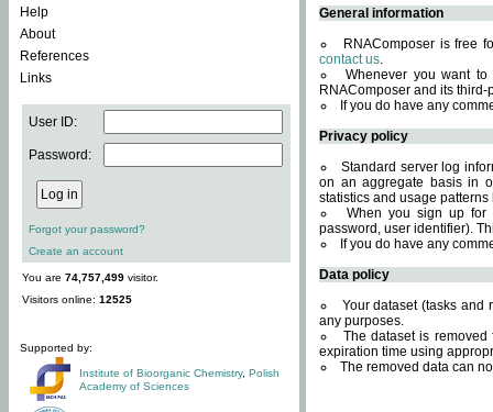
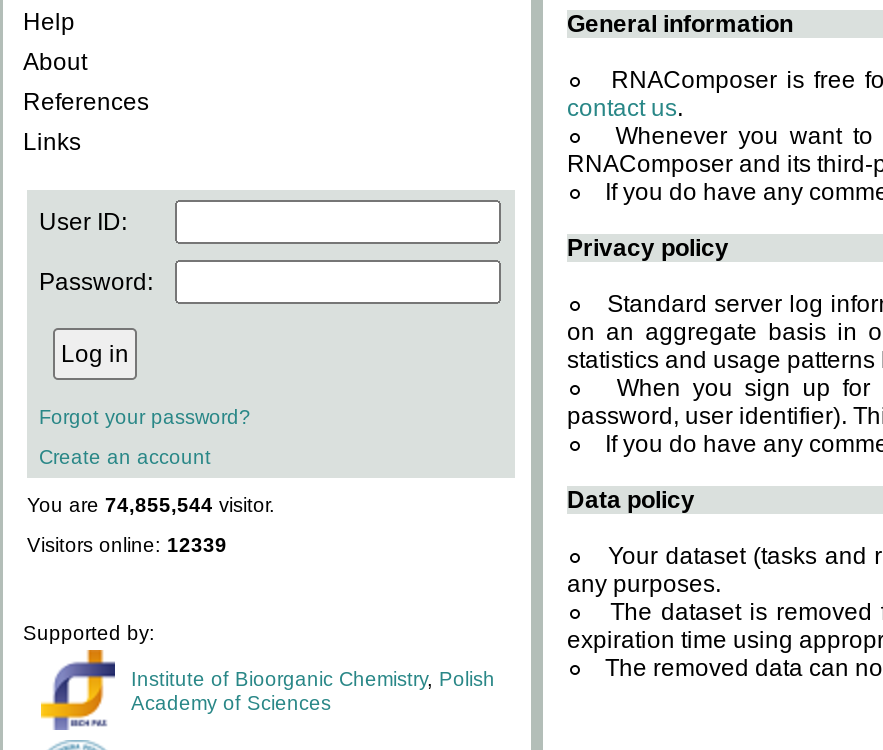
[22,271,158,283] You are 74,757,499 visitor. -> [27,494,275,516] You are 74,855,544 visitor.
[22,293,132,305] Visitors online: 12525 -> [27,534,227,556] Visitors online: 12339

